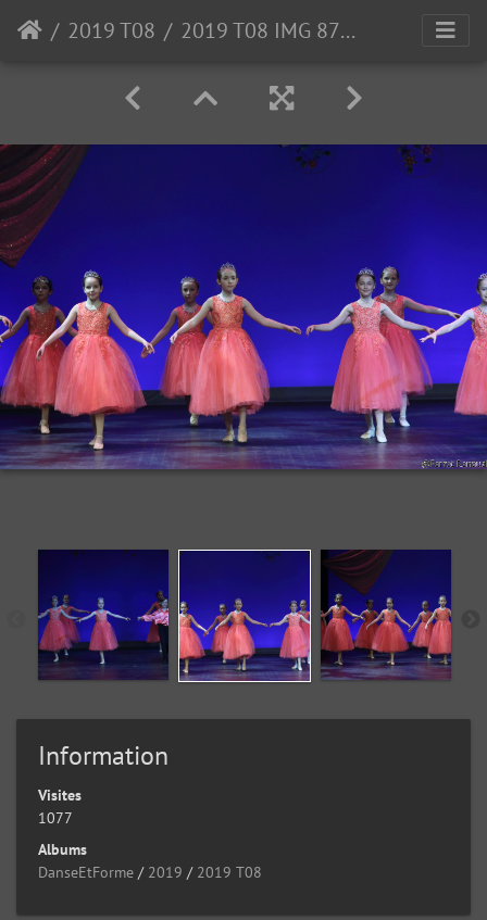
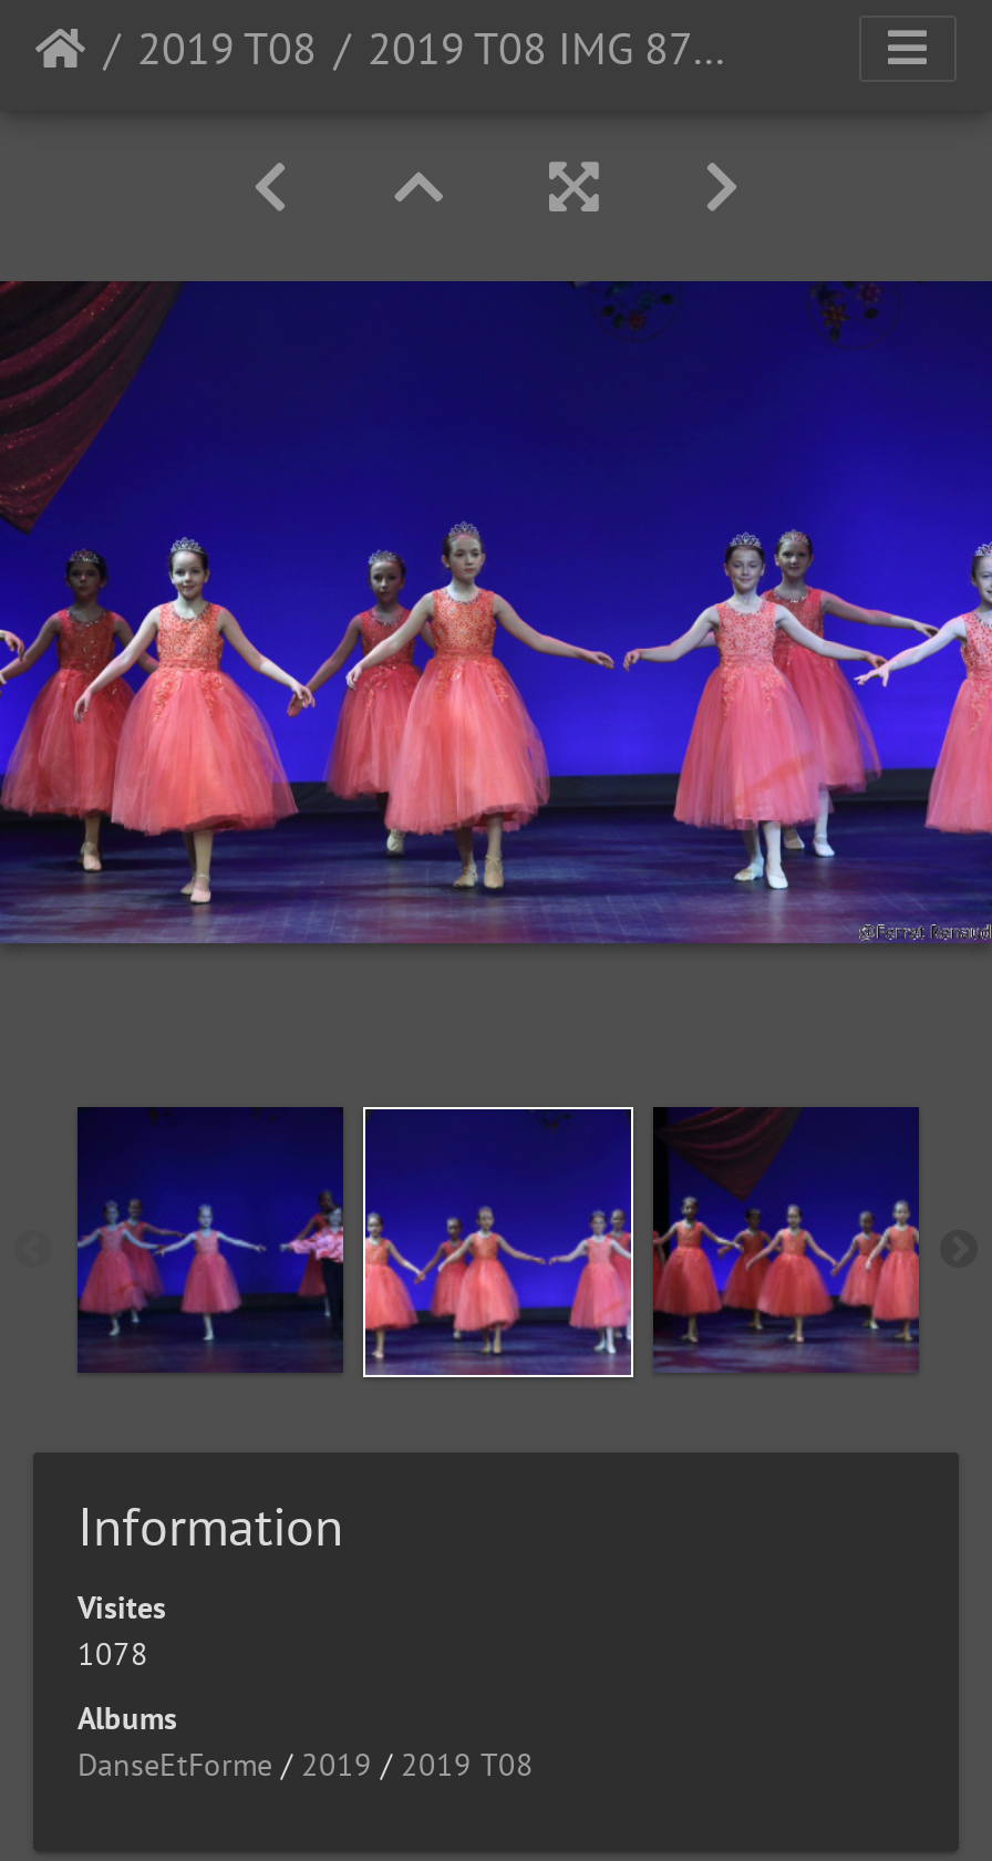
[38,808,73,827] 1077 -> [77,1633,148,1673] 1078

